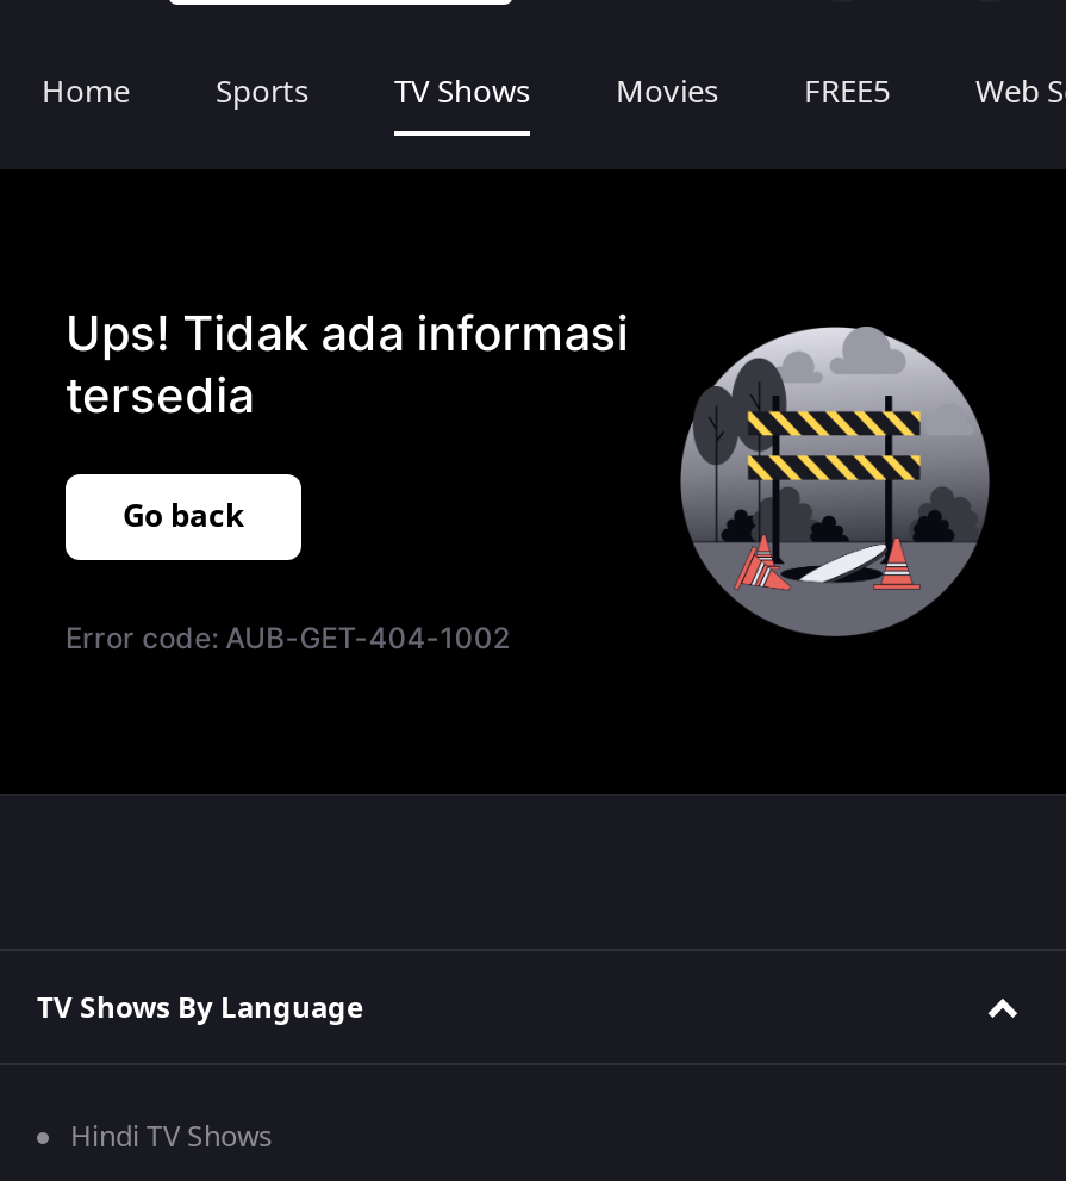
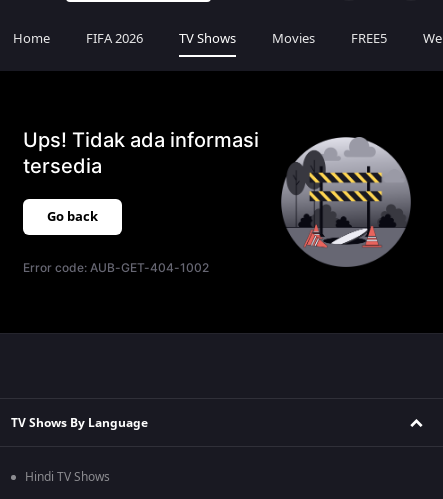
[216,69,308,114] Sports -> [86,29,143,48] FIFA 2026

